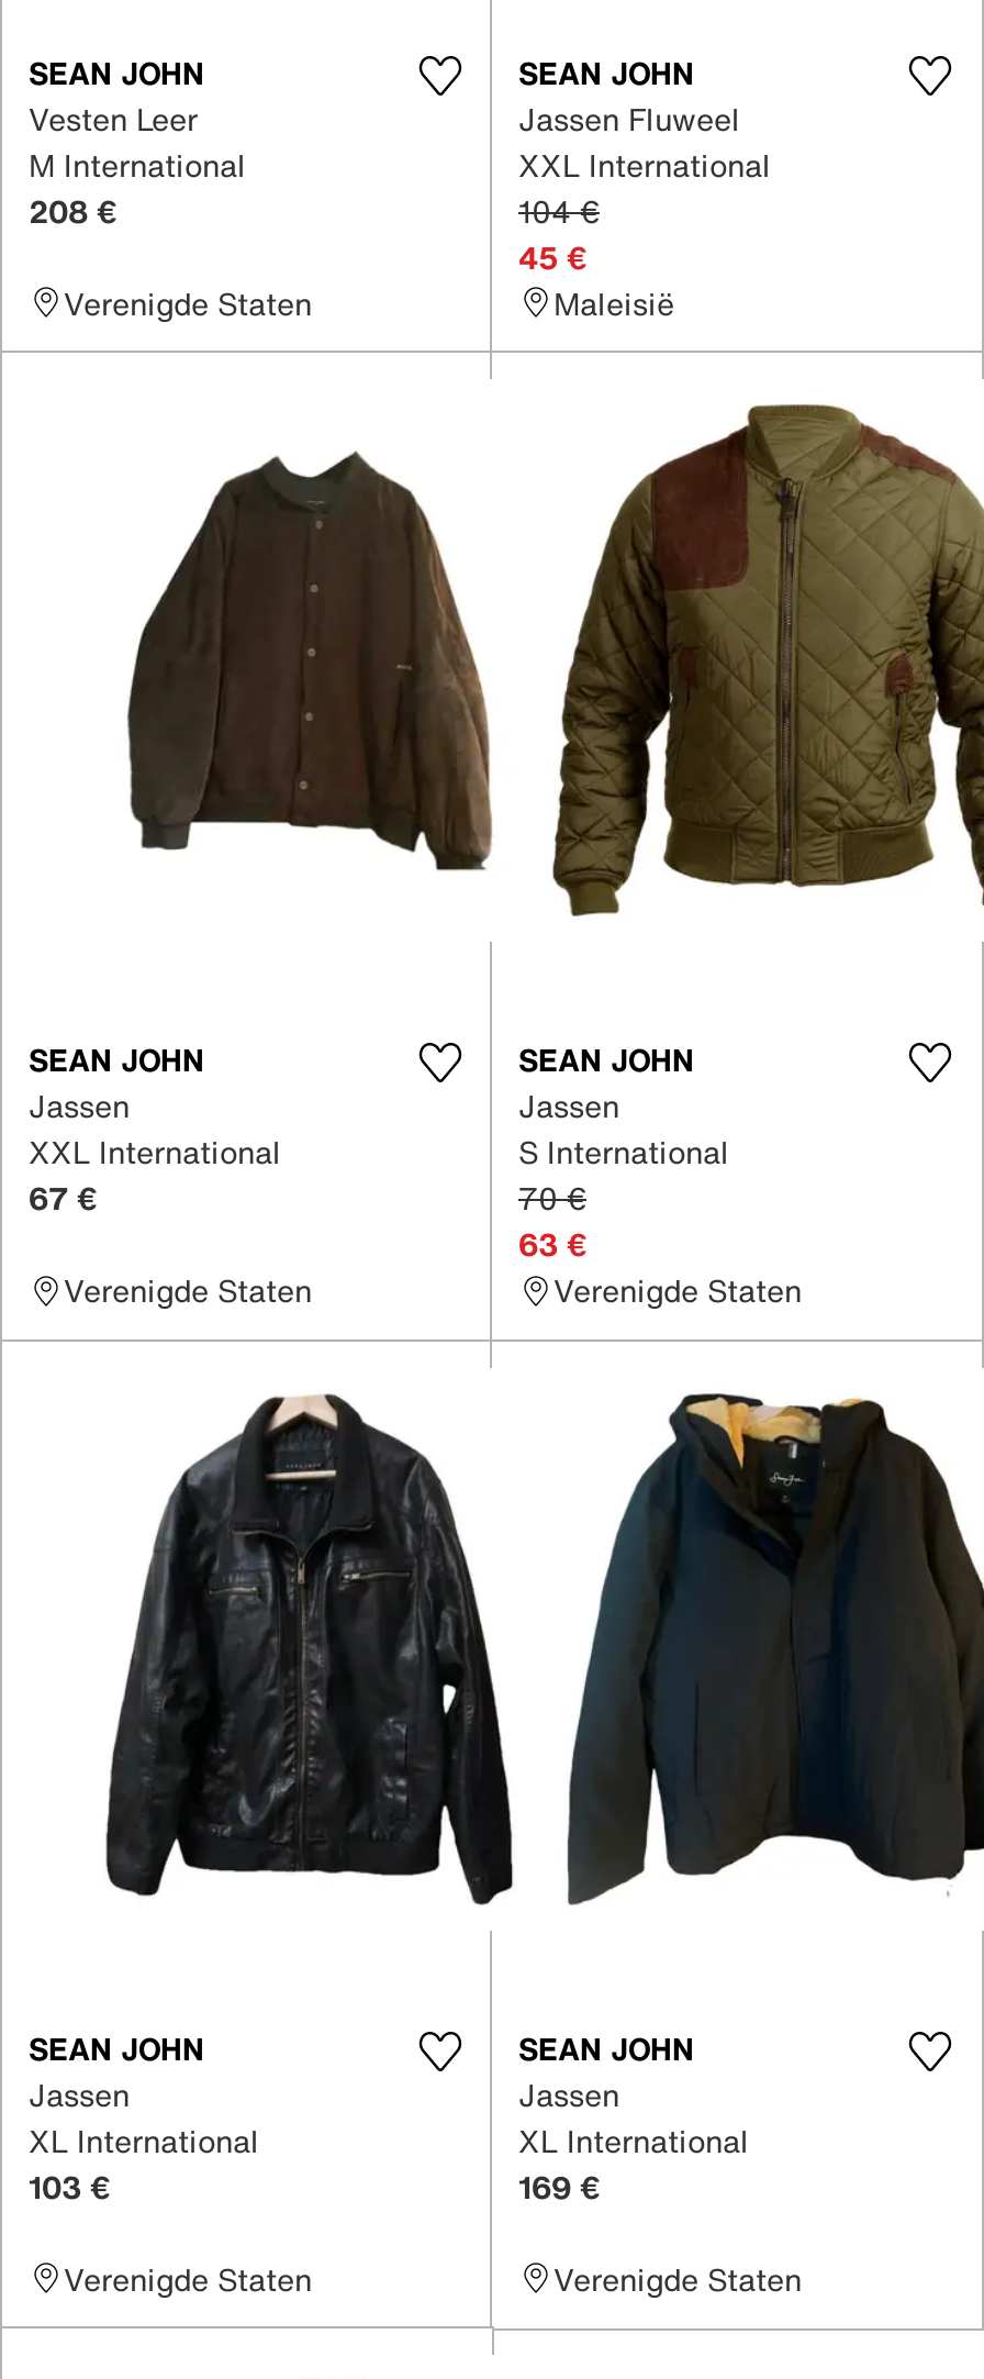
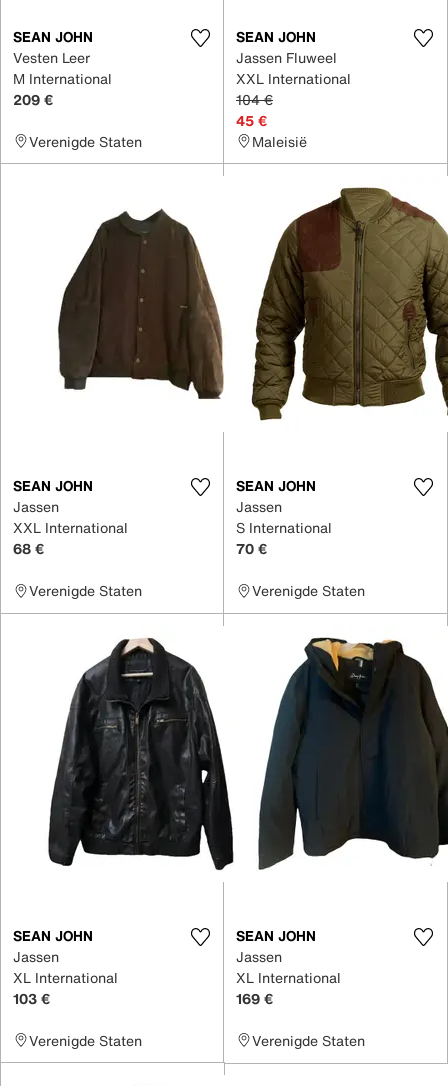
[29,187,116,233] 208 € -> [13,88,53,109] 209 €
[29,1175,97,1221] 67 € -> [13,538,44,559] 68 €
[518,1221,586,1267] 63 € -> none

